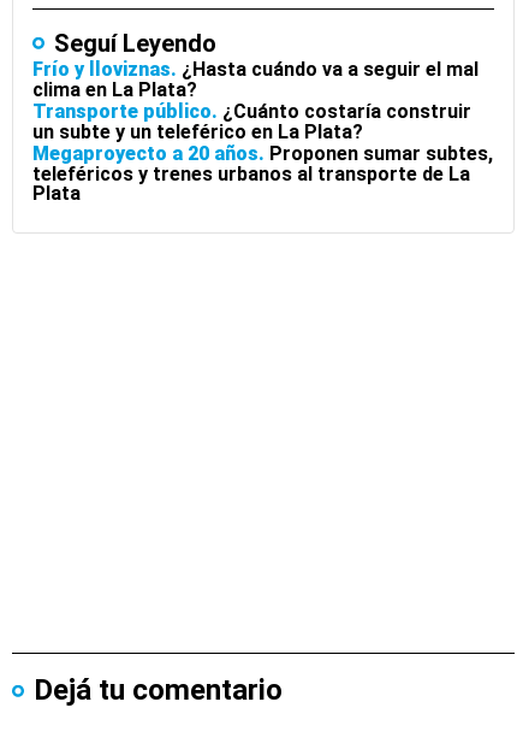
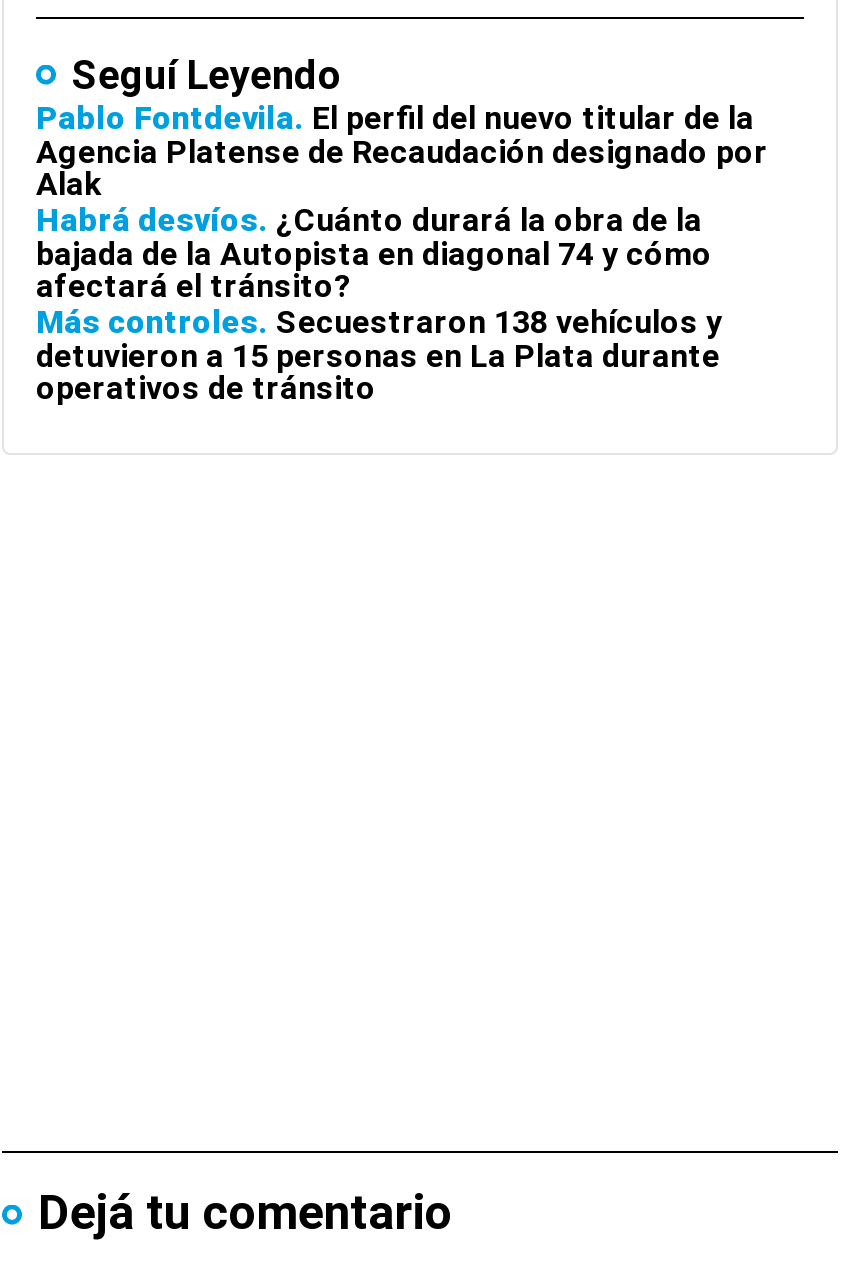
[32,58,493,205] Frío y lloviznas ¿Hasta cuándo va a seguir el mal | clima en La Plata? | Transporte público ¿Cuánto costaría construir | un subte y un teleférico en La Plata? | Megaproyecto a 20 años Proponen sumar subtes, | teleféricos y trenes urbanos al transporte de La | Plata -> [36,99,768,407] Pablo Fontdevila El perfil del nuevo titular de la | Agencia Platense de Recaudación designado por | Alak | Habrá desvíos ¿Cuánto durará la obra de la | bajada de la Autopista en diagonal 74 y cómo | afectará el tránsito? | Más controles Secuestraron 138 vehículos y | detuvieron a 15 personas en La Plata durante | operativos de tránsito

